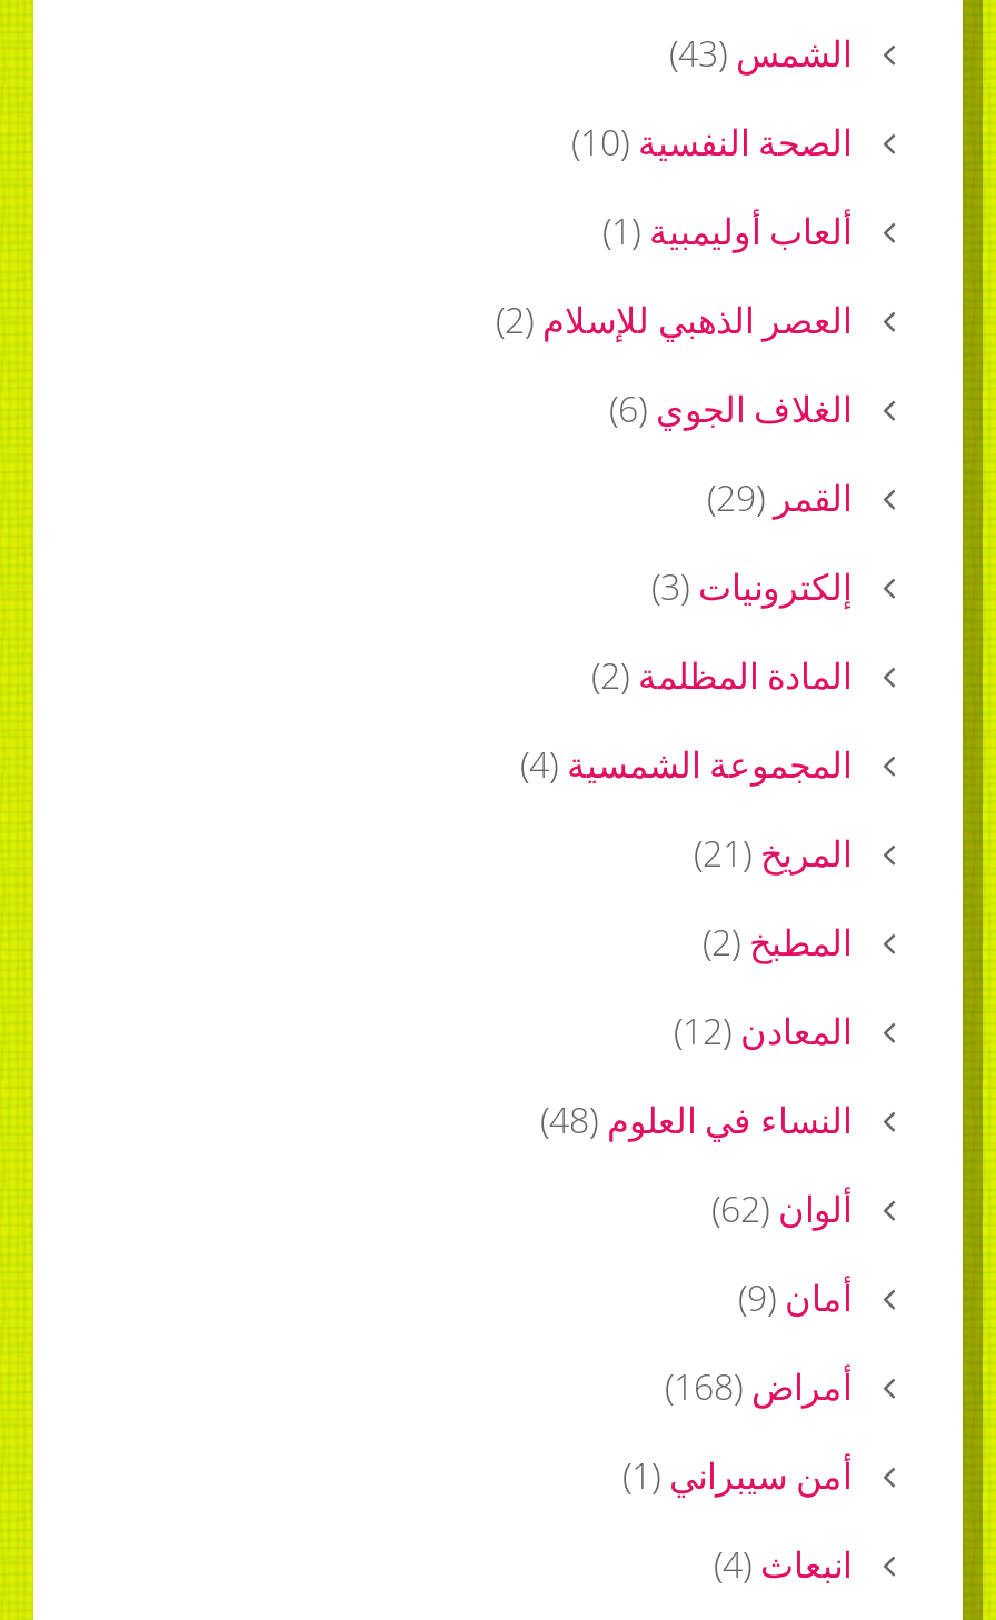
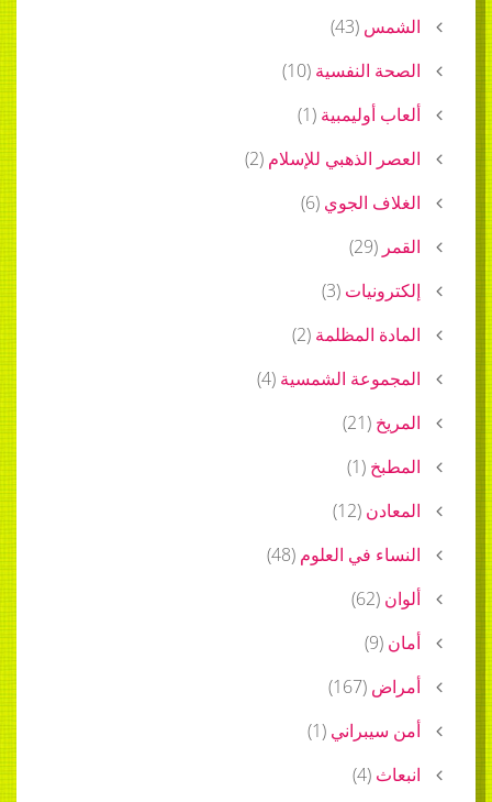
[703,917,851,966] المطبخ (2) -> [347,454,421,478] المطبخ (1)
[665,1362,851,1411] أمراض (168) -> [328,674,421,698] أمراض (167)

